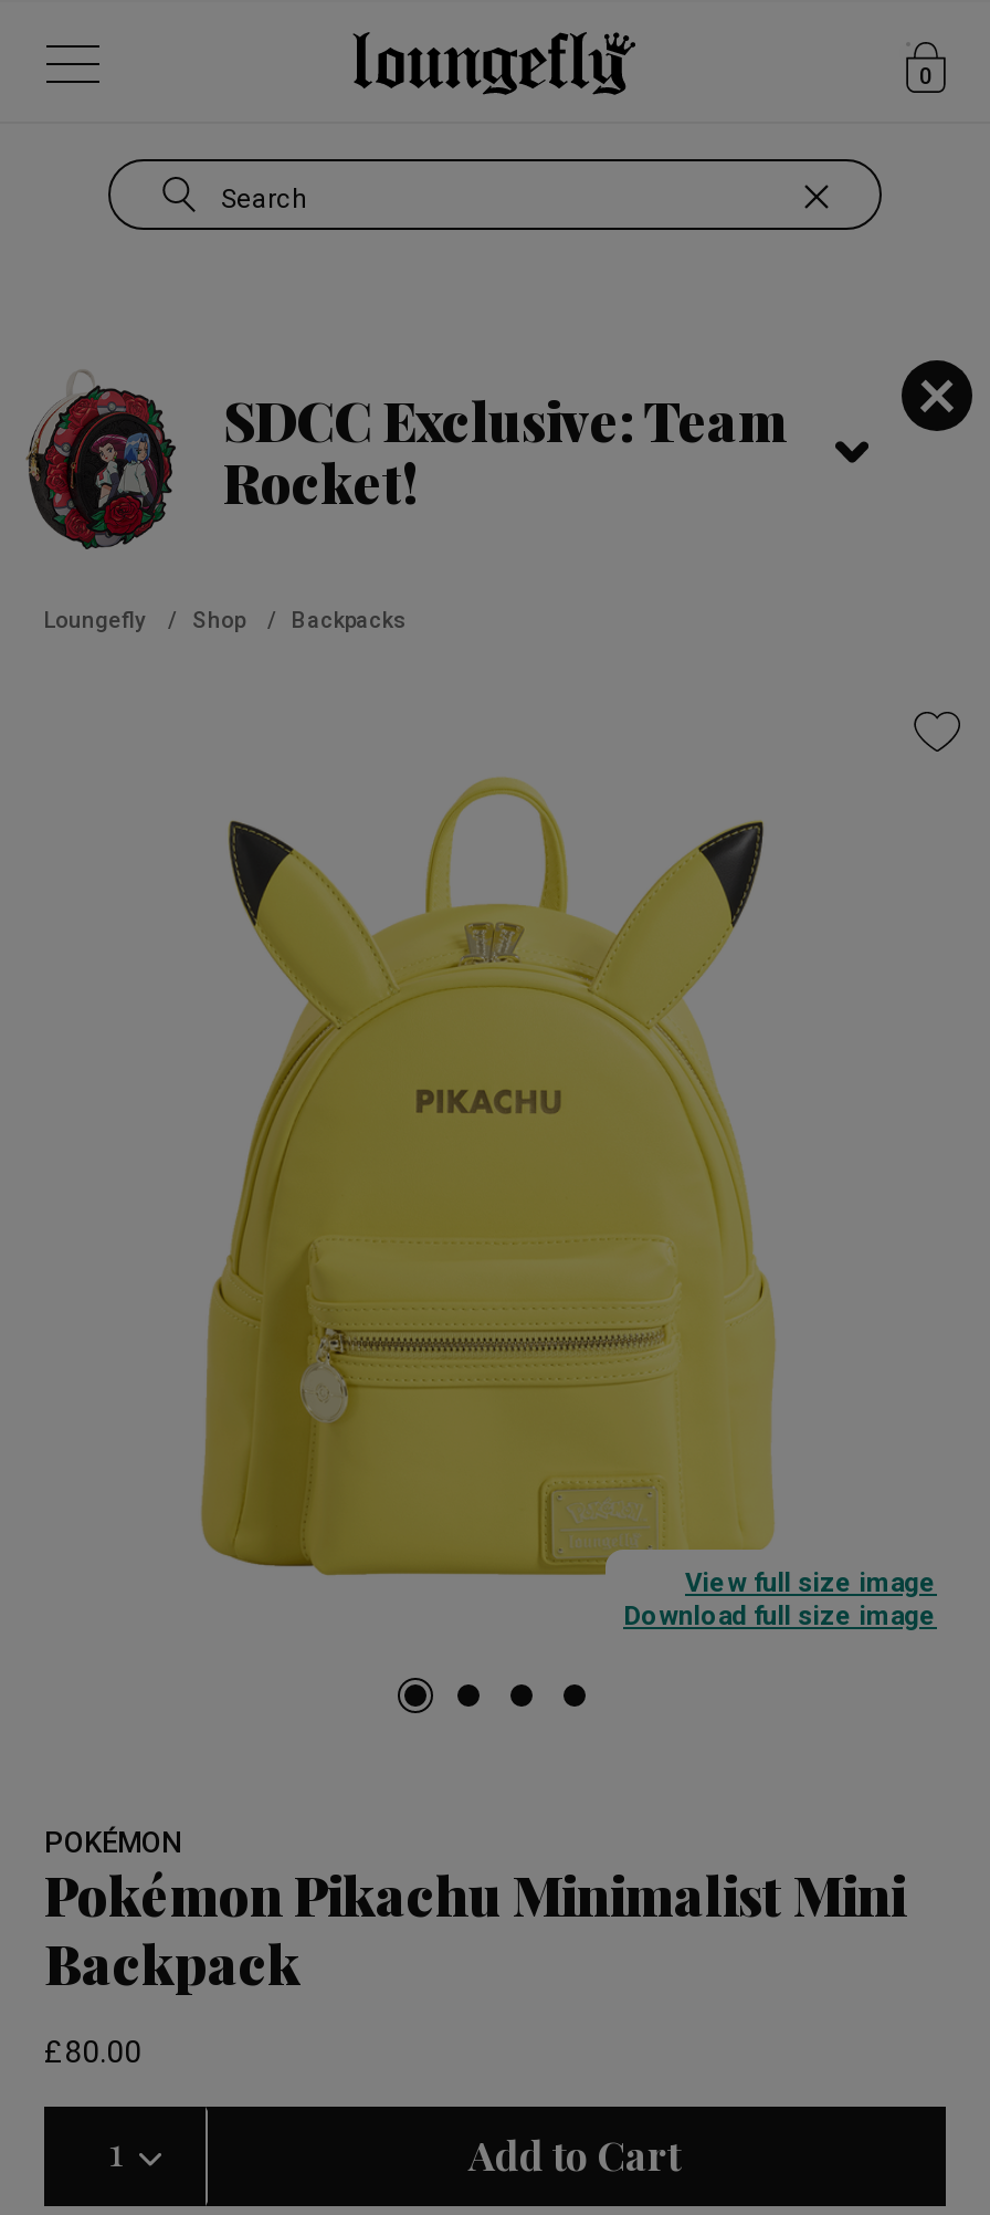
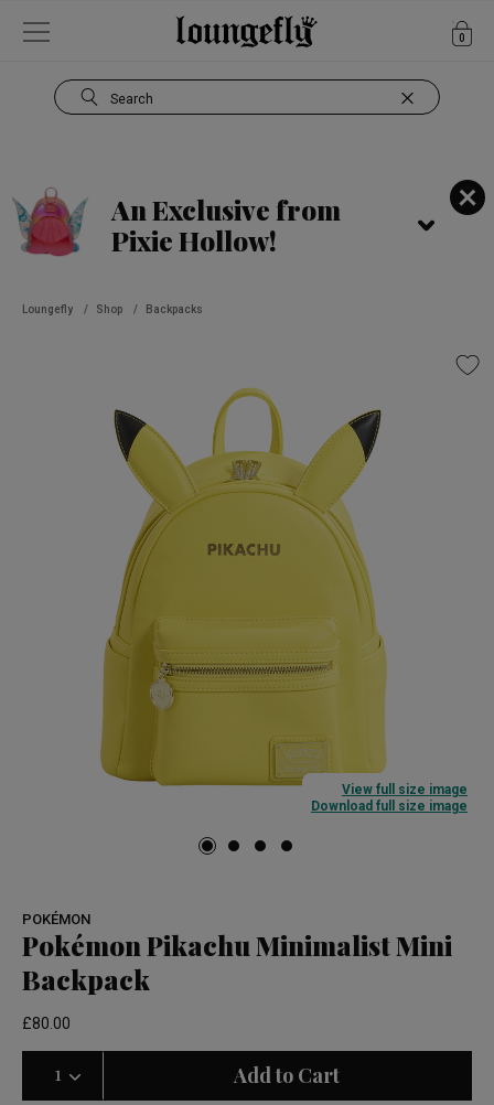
[24,369,787,550] [image] | SDCC Exclusive: Team | Rocket! -> [12,187,341,273] [image] | An Exclusive from | Pixie Hollow!

